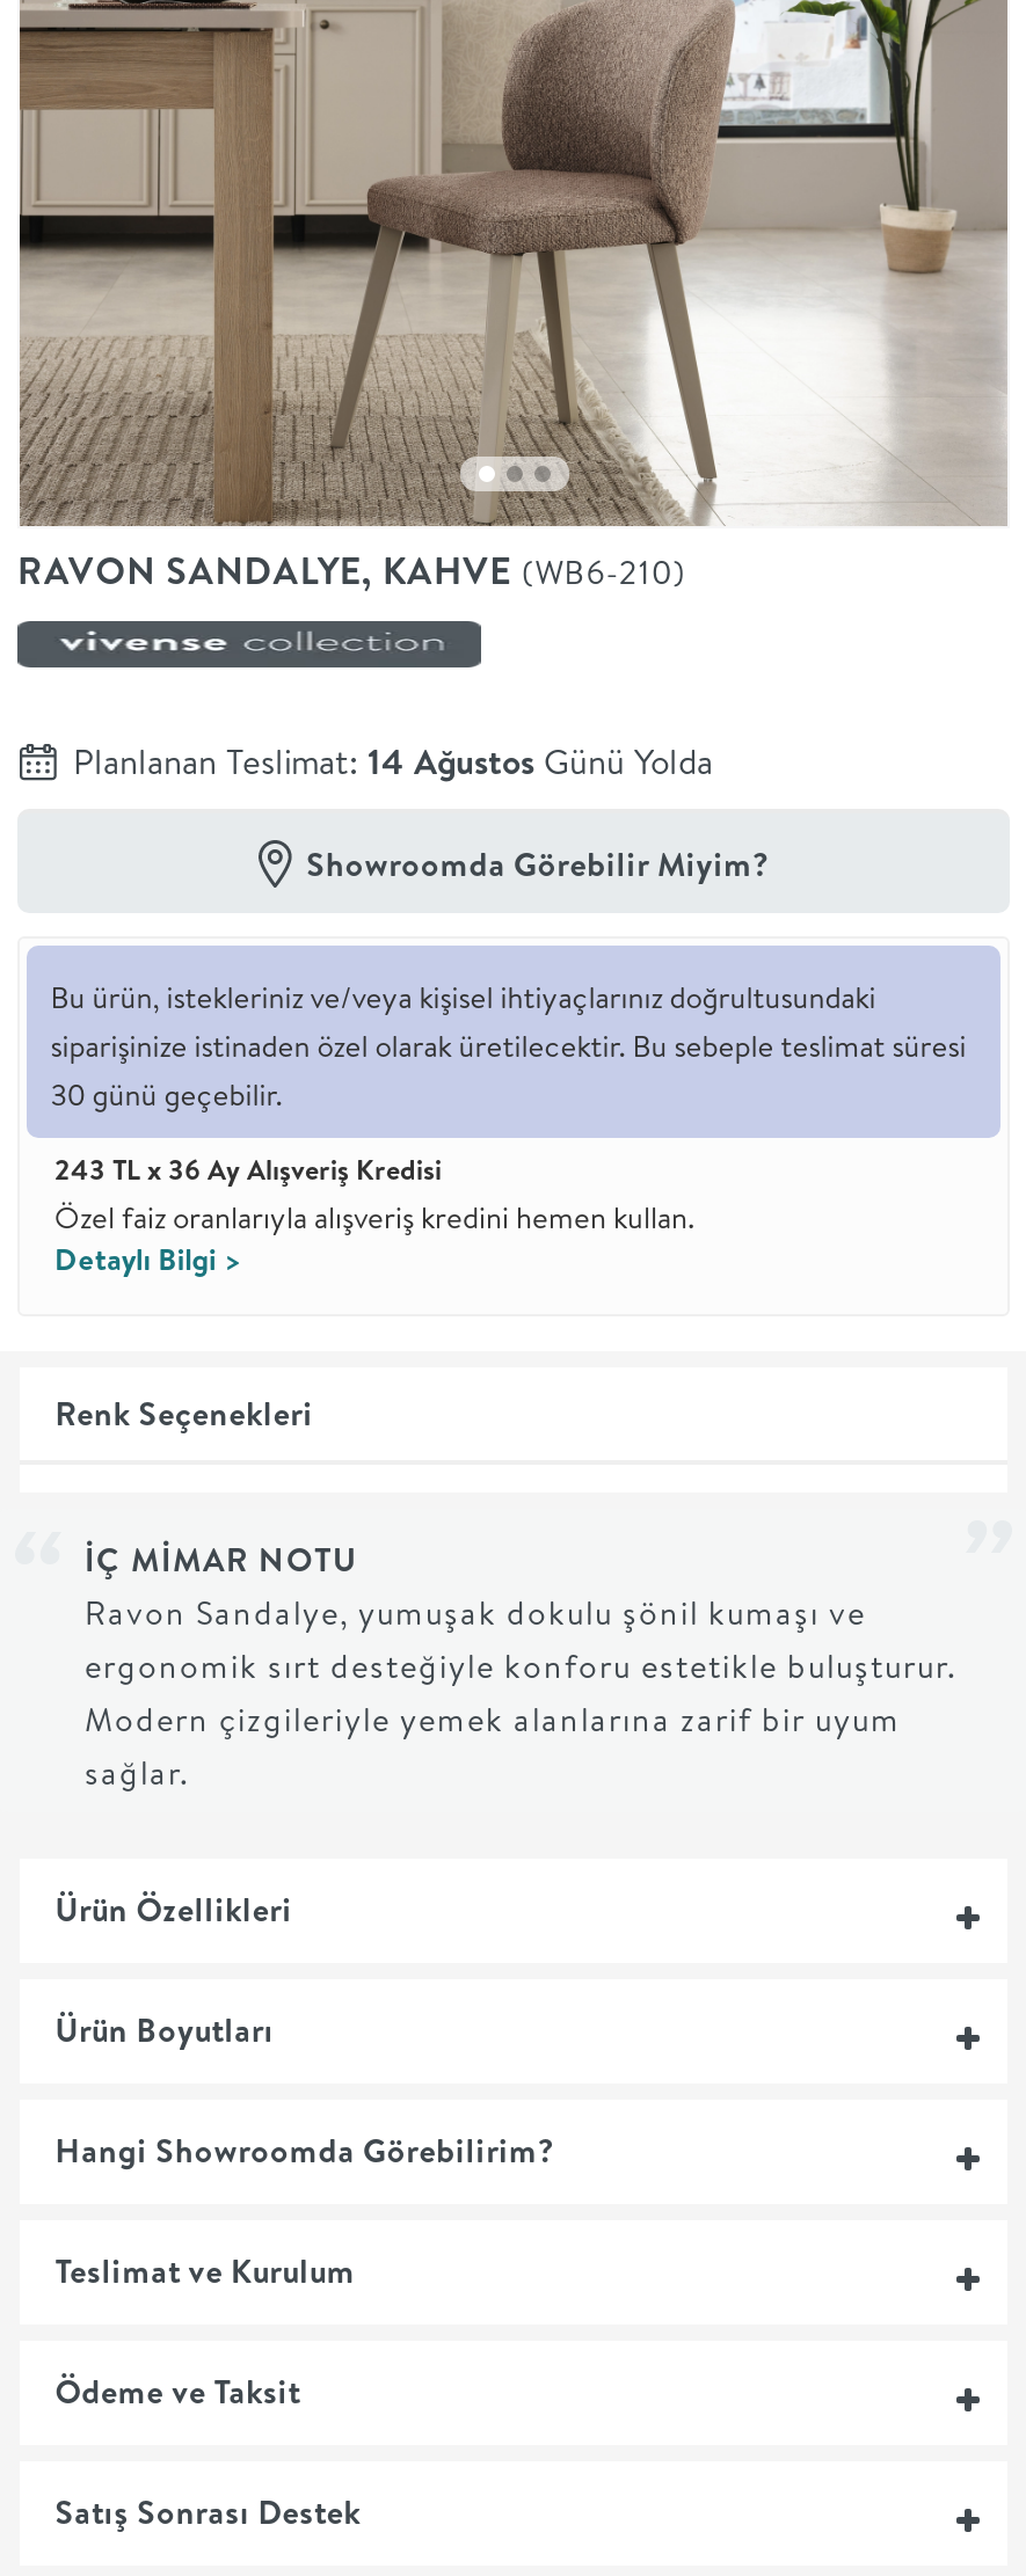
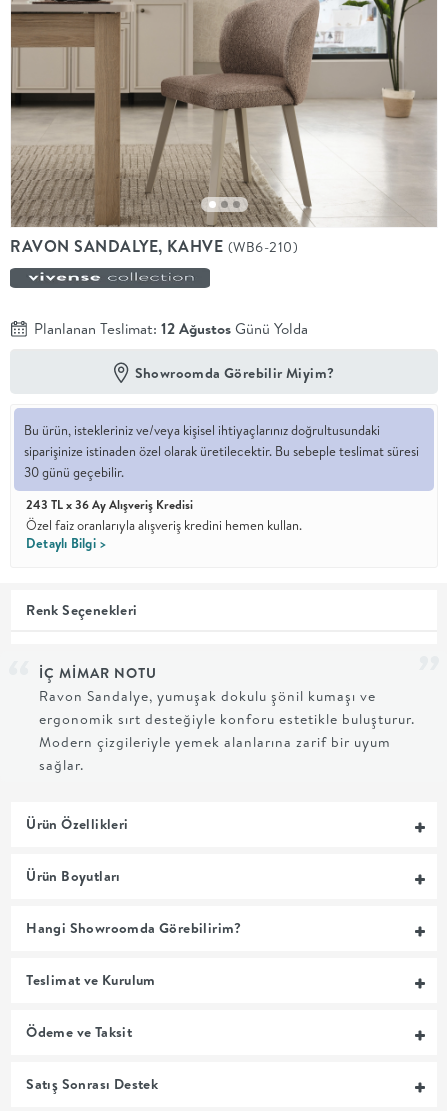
[73,737,713,786] Planlanan Teslimat: 14 Ağustos Günü Yolda -> [34,318,308,339] Planlanan Teslimat: 12 Ağustos Günü Yolda

